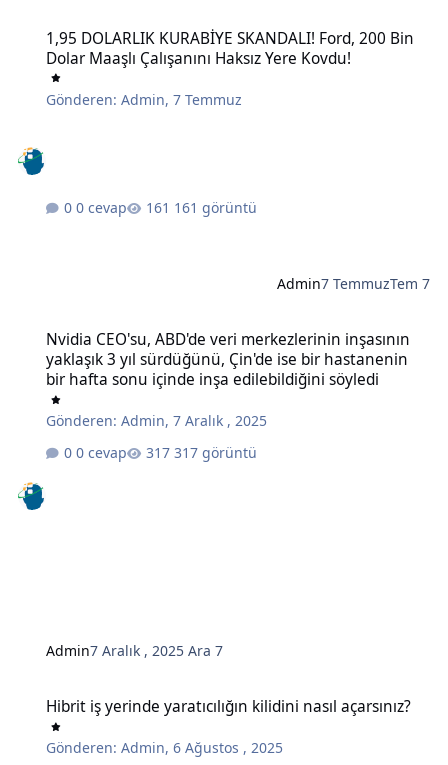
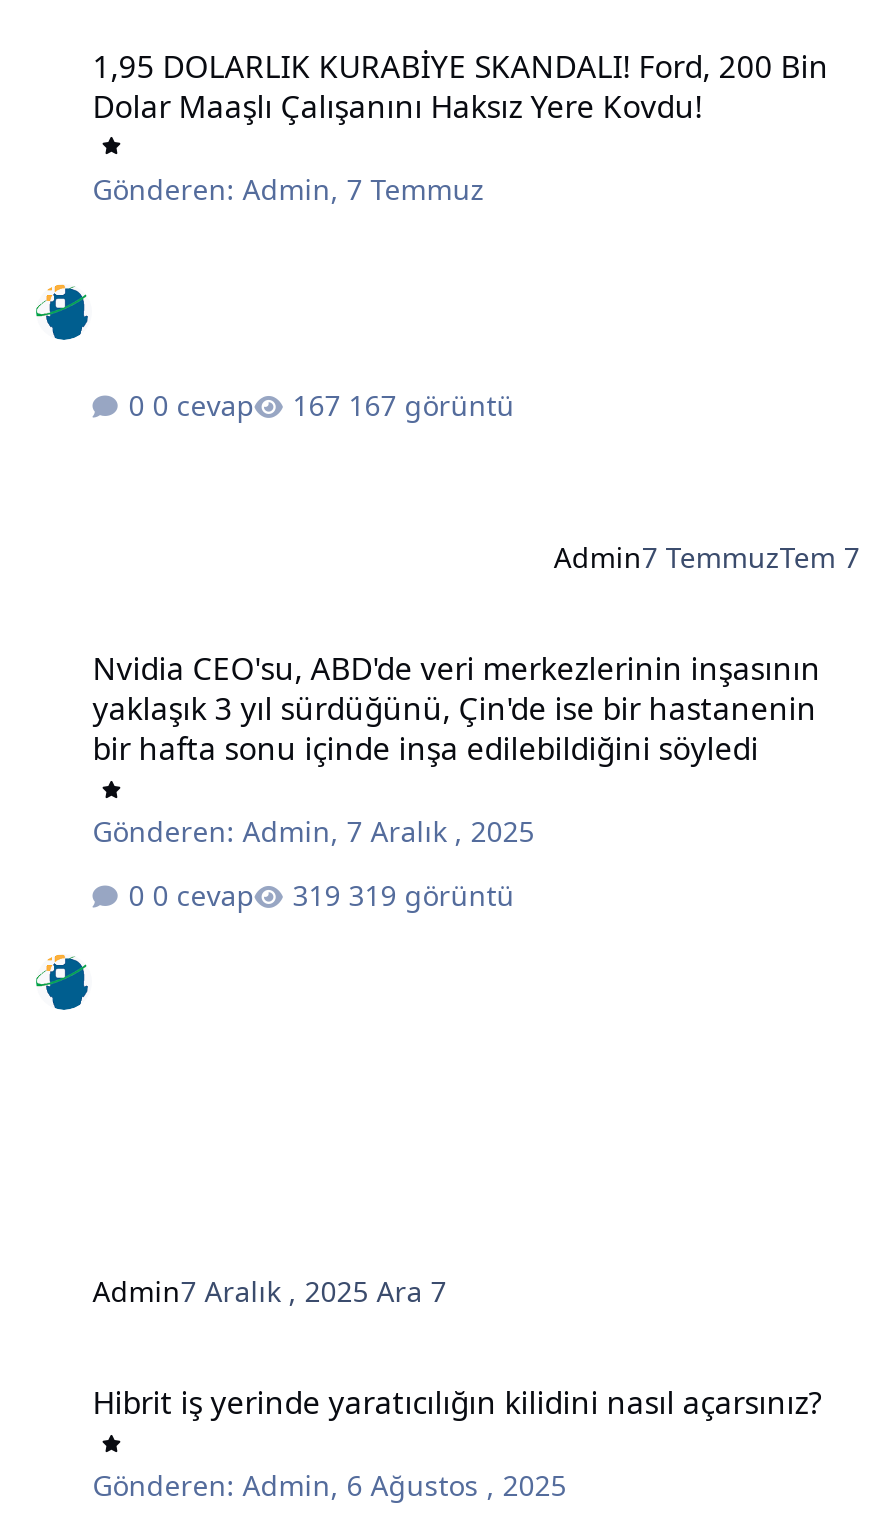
[174,198,257,217] 161 görüntü -> [348,385,514,423] 167 görüntü
[174,443,257,462] 317 görüntü -> [348,876,514,914] 319 görüntü

